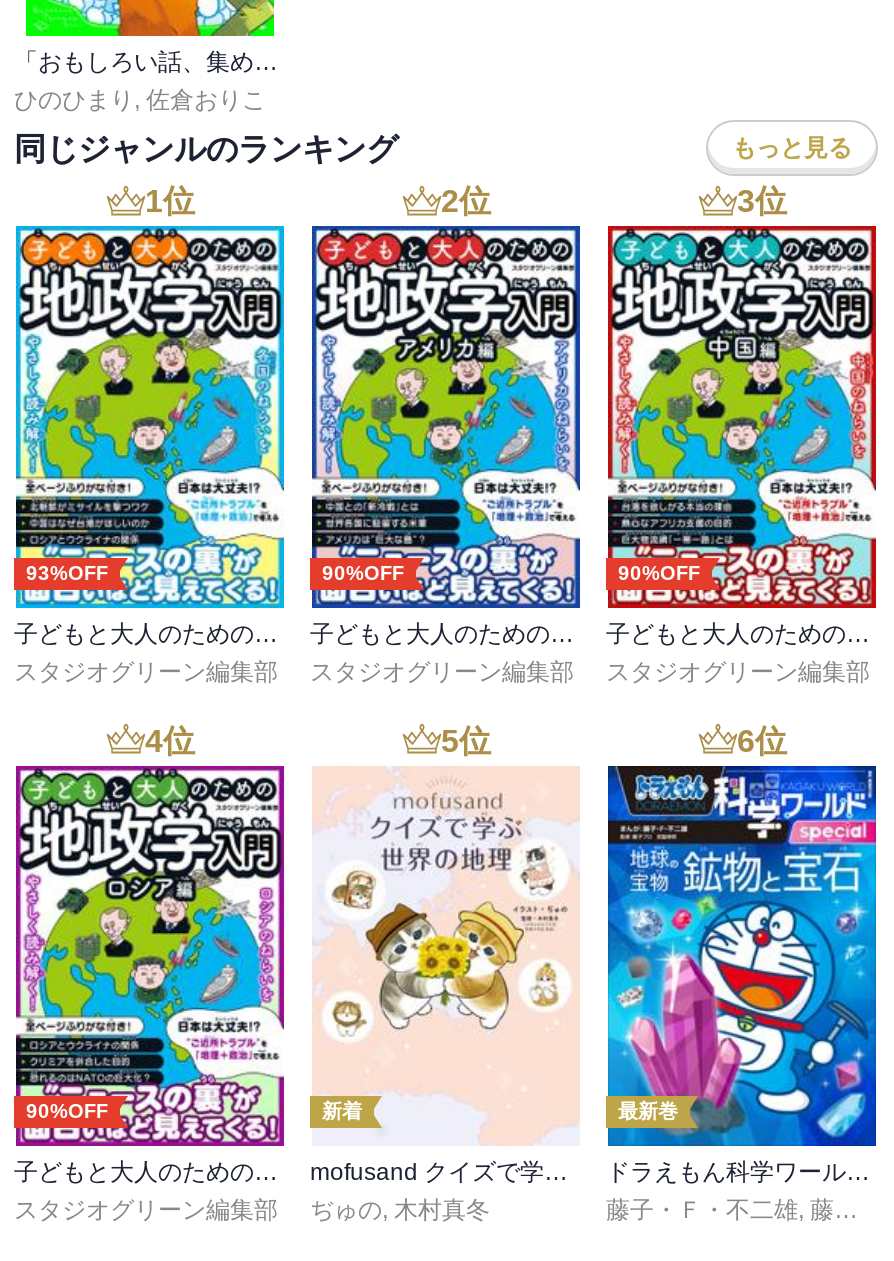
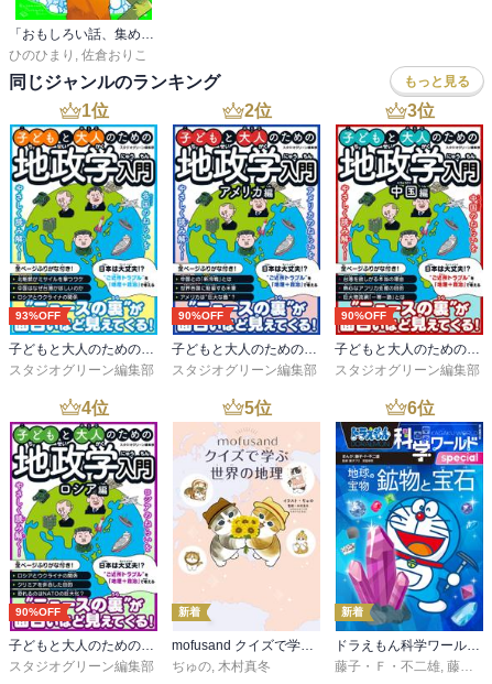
[618,1100,678,1122] 最新巻 -> [341,606,363,618] 新着

